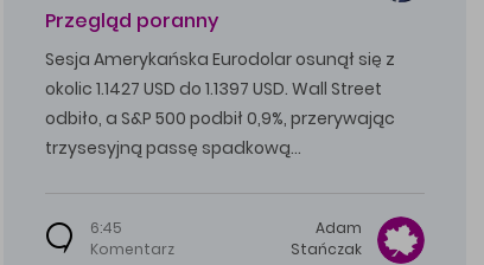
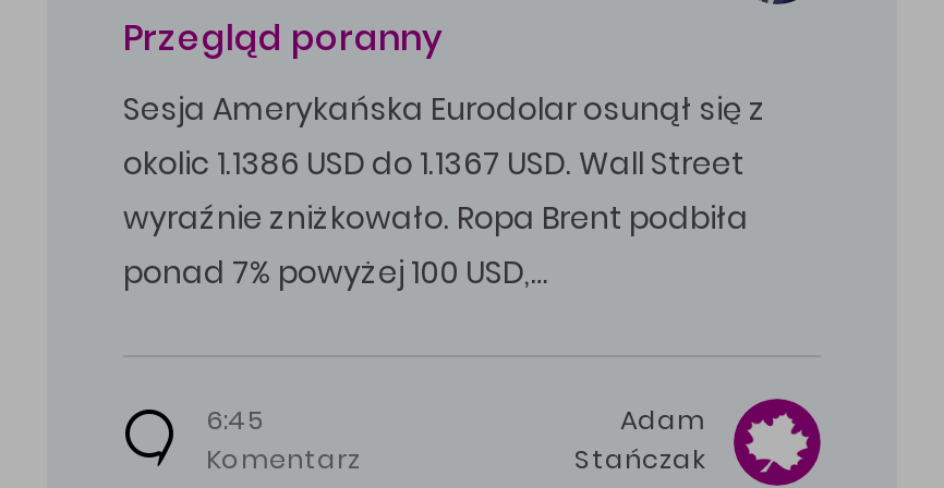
[45,77,395,160] okolic 1.1427 USD do 1.1397 USD. Wall Street | odbiło, a S&P 500 podbił 0,9%, przerywając | trzysesyjną passę spadkową… -> [123,142,749,294] okolic 1.1386 USD do 1.1367 USD. Wall Street | wyraźnie zniżkowało. Ropa Brent podbiła | ponad 7% powyżej 100 USD,…

